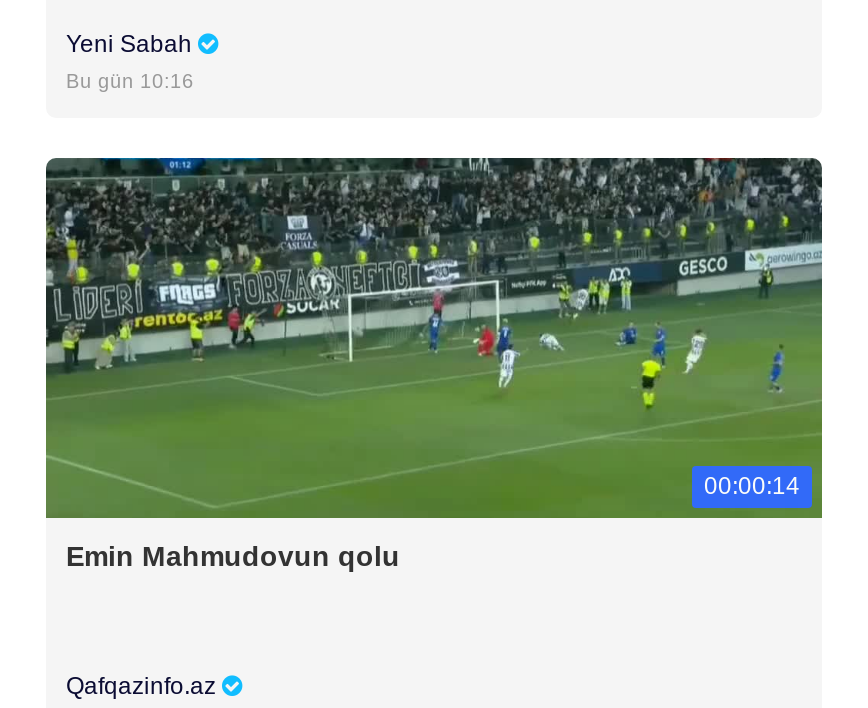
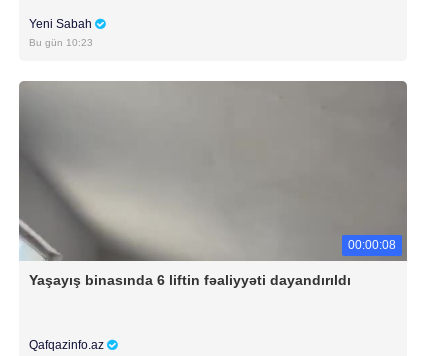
[66,70,194,92] Bu gün 10:16 -> [29,37,93,48] Bu gün 10:23
[44,156,824,520] [image] | 00:00:14 -> [18,80,408,262] [image] | 00:00:08
[66,540,400,572] Emin Mahmudovun qolu -> [29,272,351,288] Yaşayış binasında 6 liftin fəaliyyəti dayandırıldı

